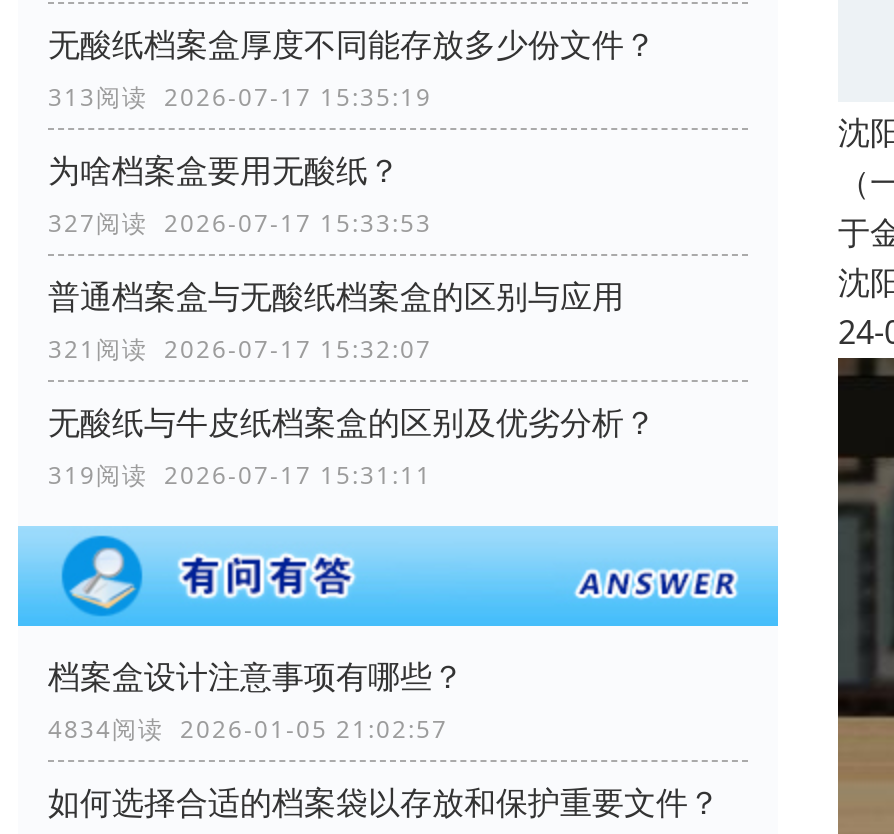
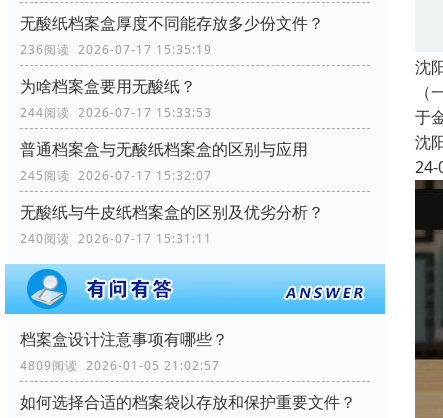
[48,81,432,115] 313阅读 2026-07-17 15:35:19 -> [20,41,212,58] 236阅读 2026-07-17 15:35:19
[48,207,432,241] 327阅读 2026-07-17 15:33:53 -> [20,104,212,121] 244阅读 2026-07-17 15:33:53
[48,333,432,367] 321阅读 2026-07-17 15:32:07 -> [20,167,212,184] 245阅读 2026-07-17 15:32:07
[48,459,432,493] 319阅读 2026-07-17 15:31:11 -> [20,230,212,247] 240阅读 2026-07-17 15:31:11
[48,713,448,747] 4834阅读 2026-01-05 21:02:57 -> [20,357,220,374] 4809阅读 2026-01-05 21:02:57

